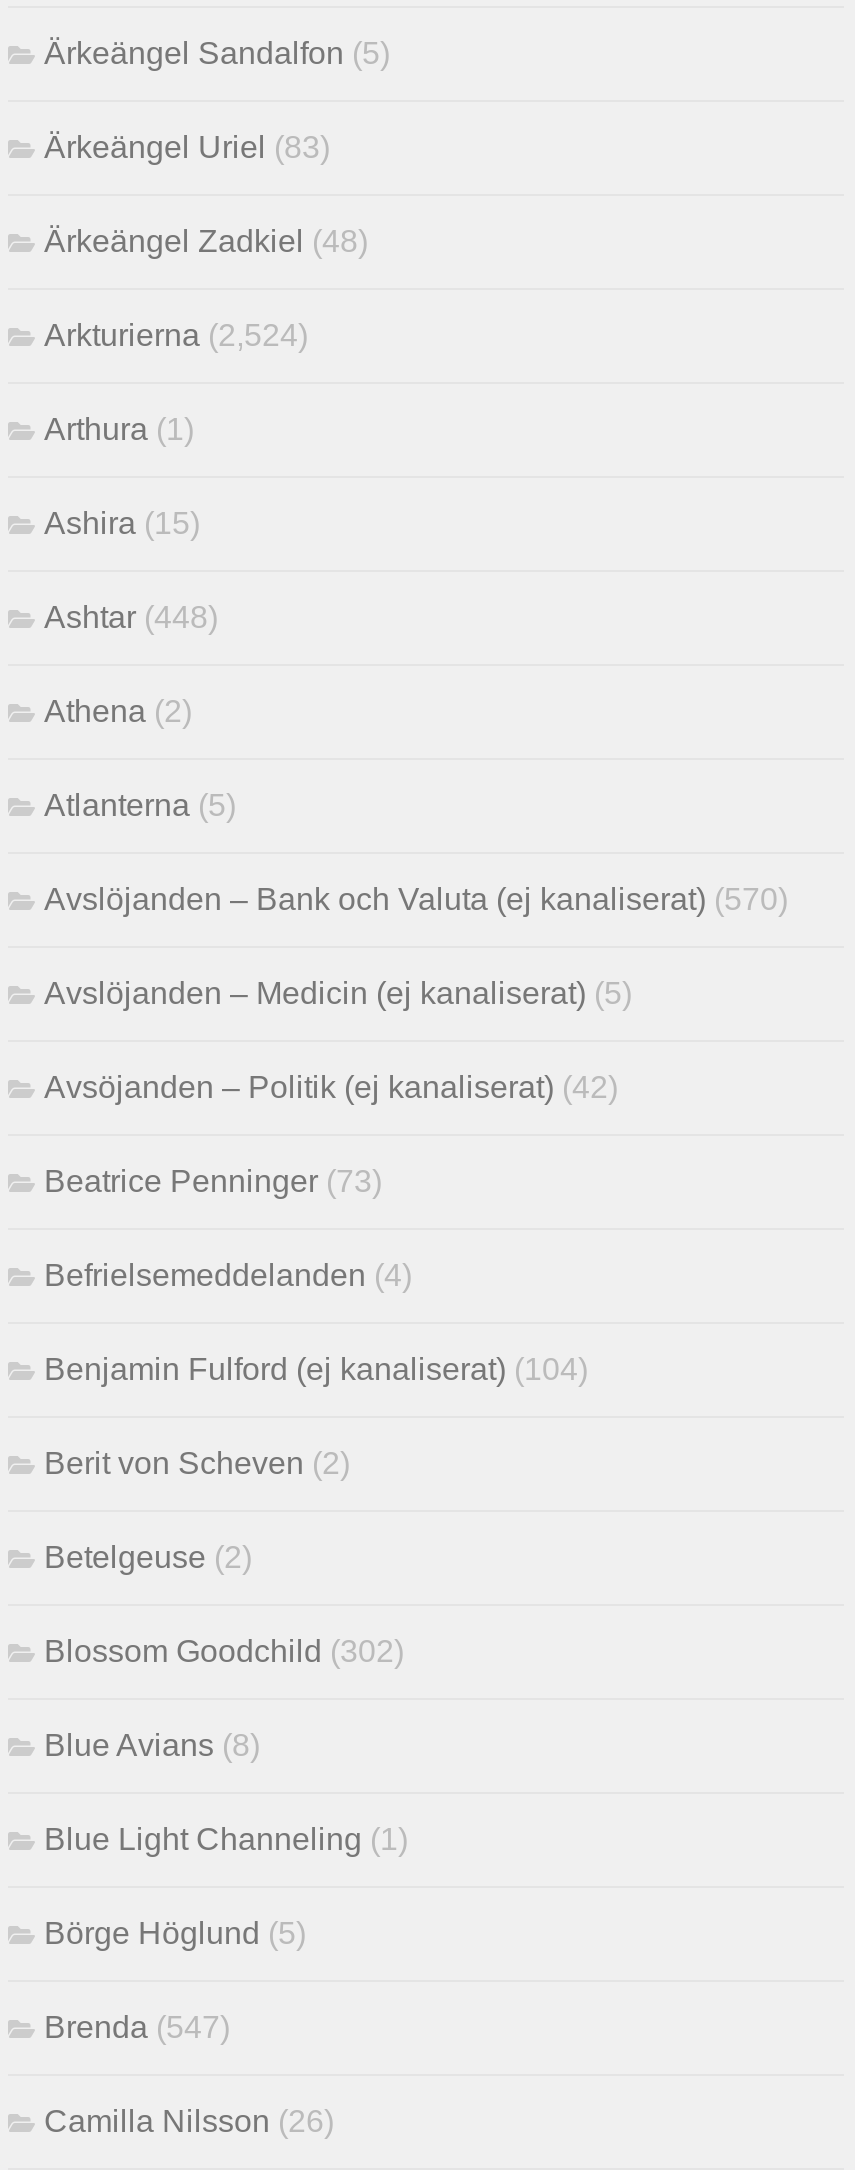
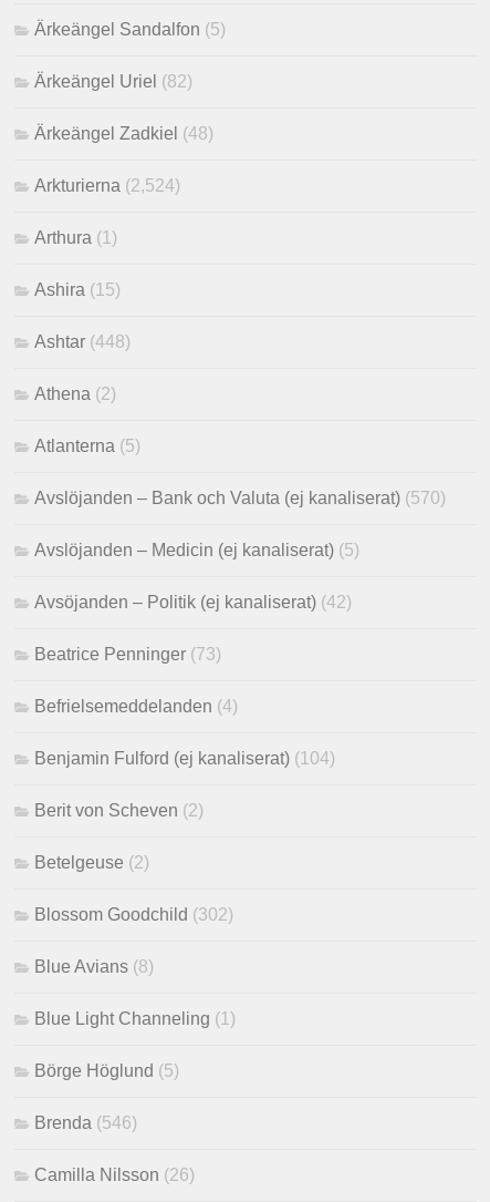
[44,129,330,163] Ärkeängel Uriel (83) -> [34,71,192,90] Ärkeängel Uriel (82)
[44,2009,230,2043] Brenda (547) -> [34,1113,137,1132] Brenda (546)

